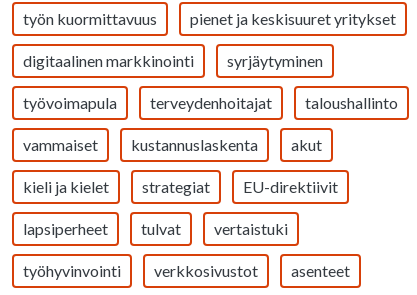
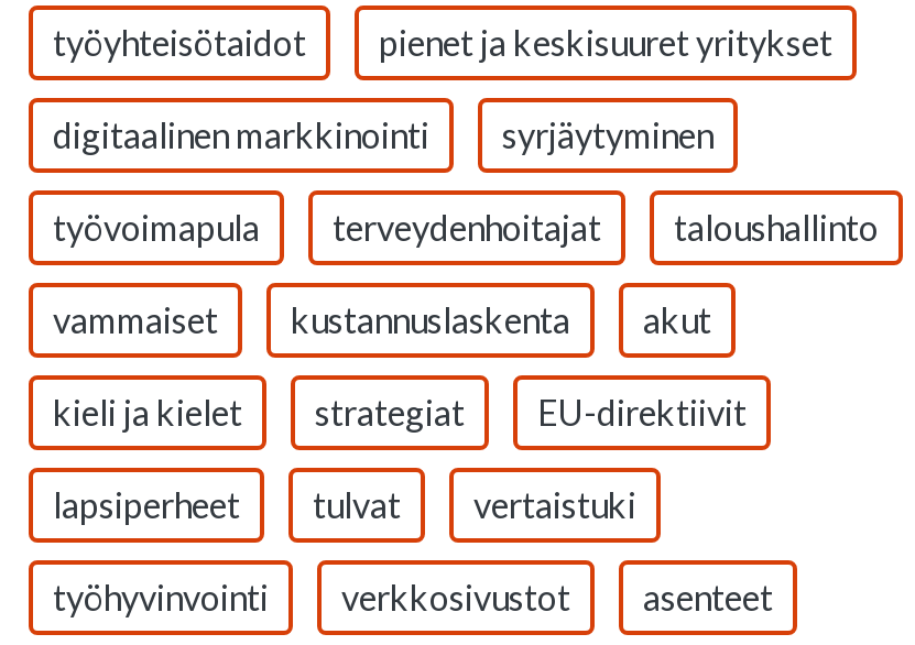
[23,9,157,28] työn kuormittavuus -> [53,21,306,63] työyhteisötaidot

